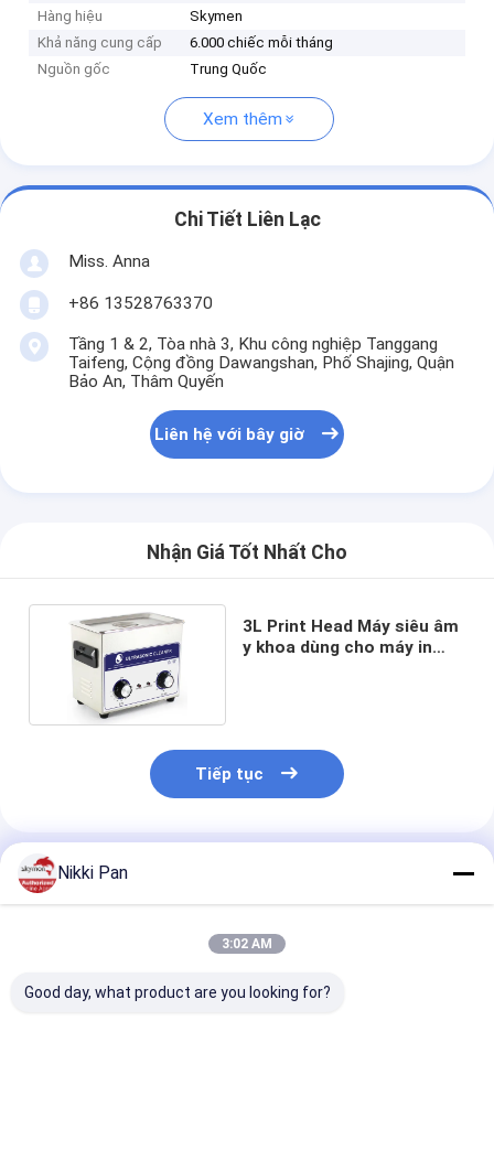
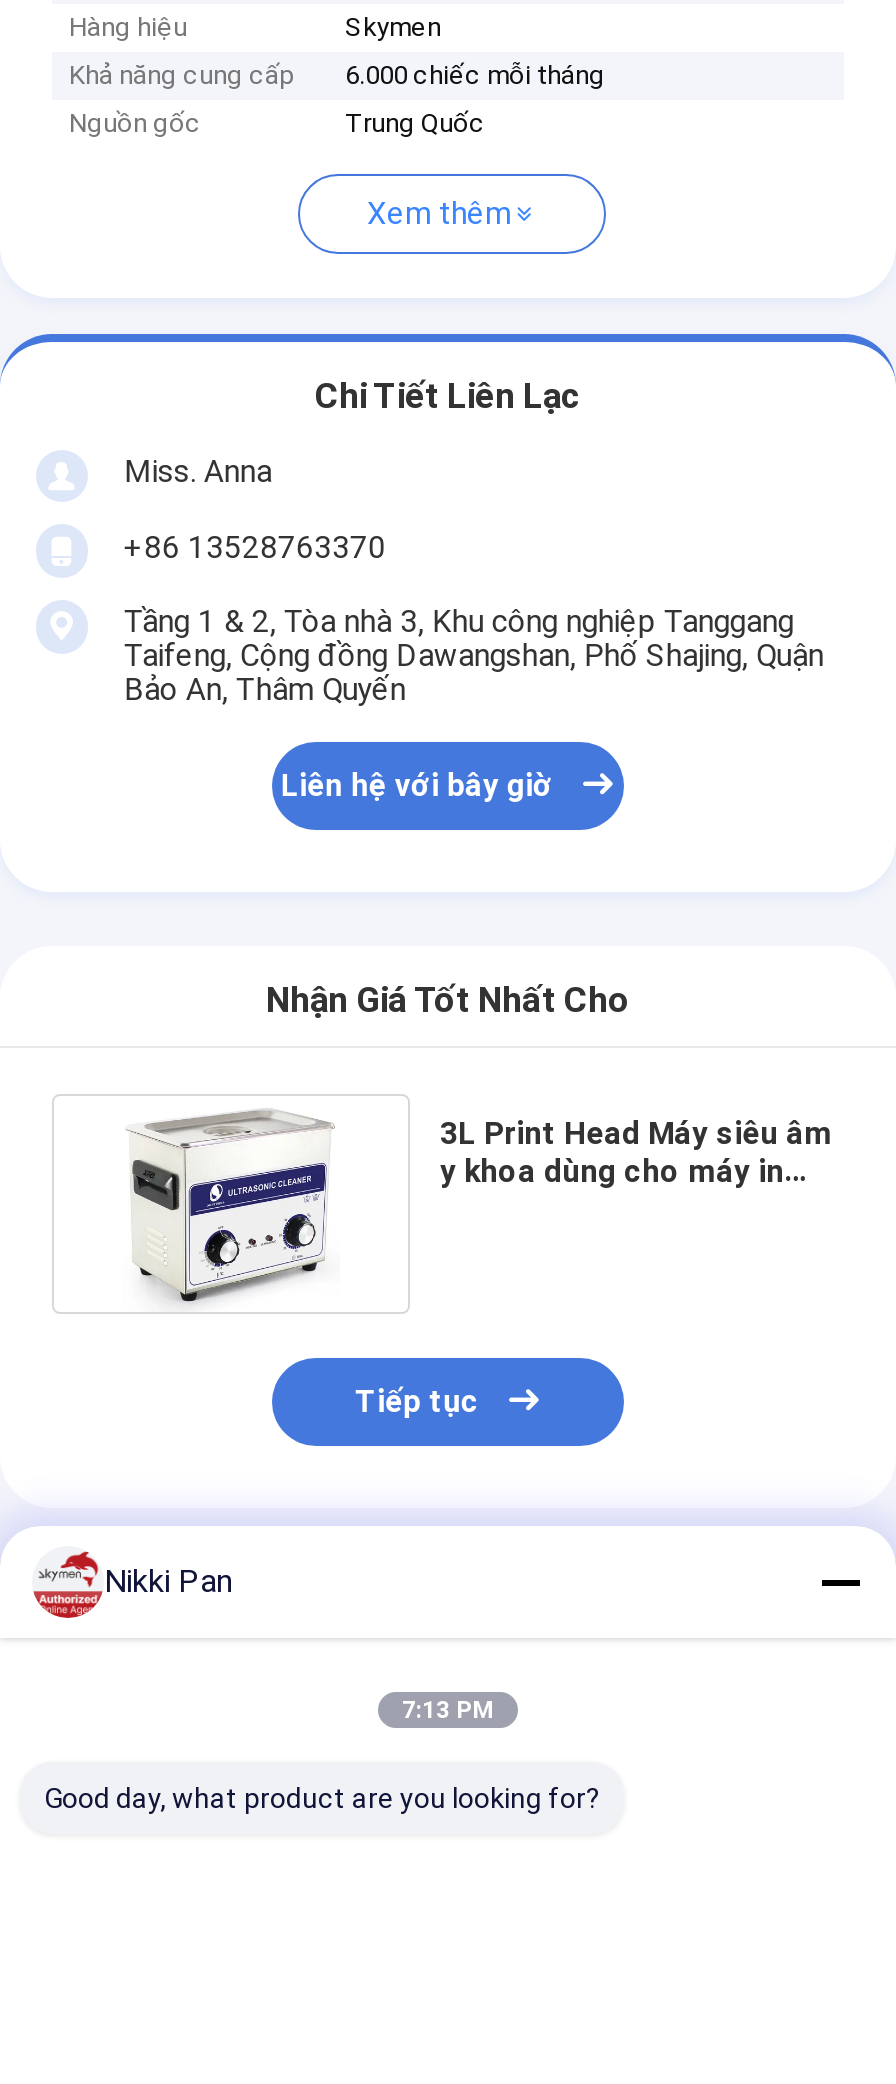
[222,936,272,952] 3:02 AM -> [402,1696,494,1724] 7:13 PM

